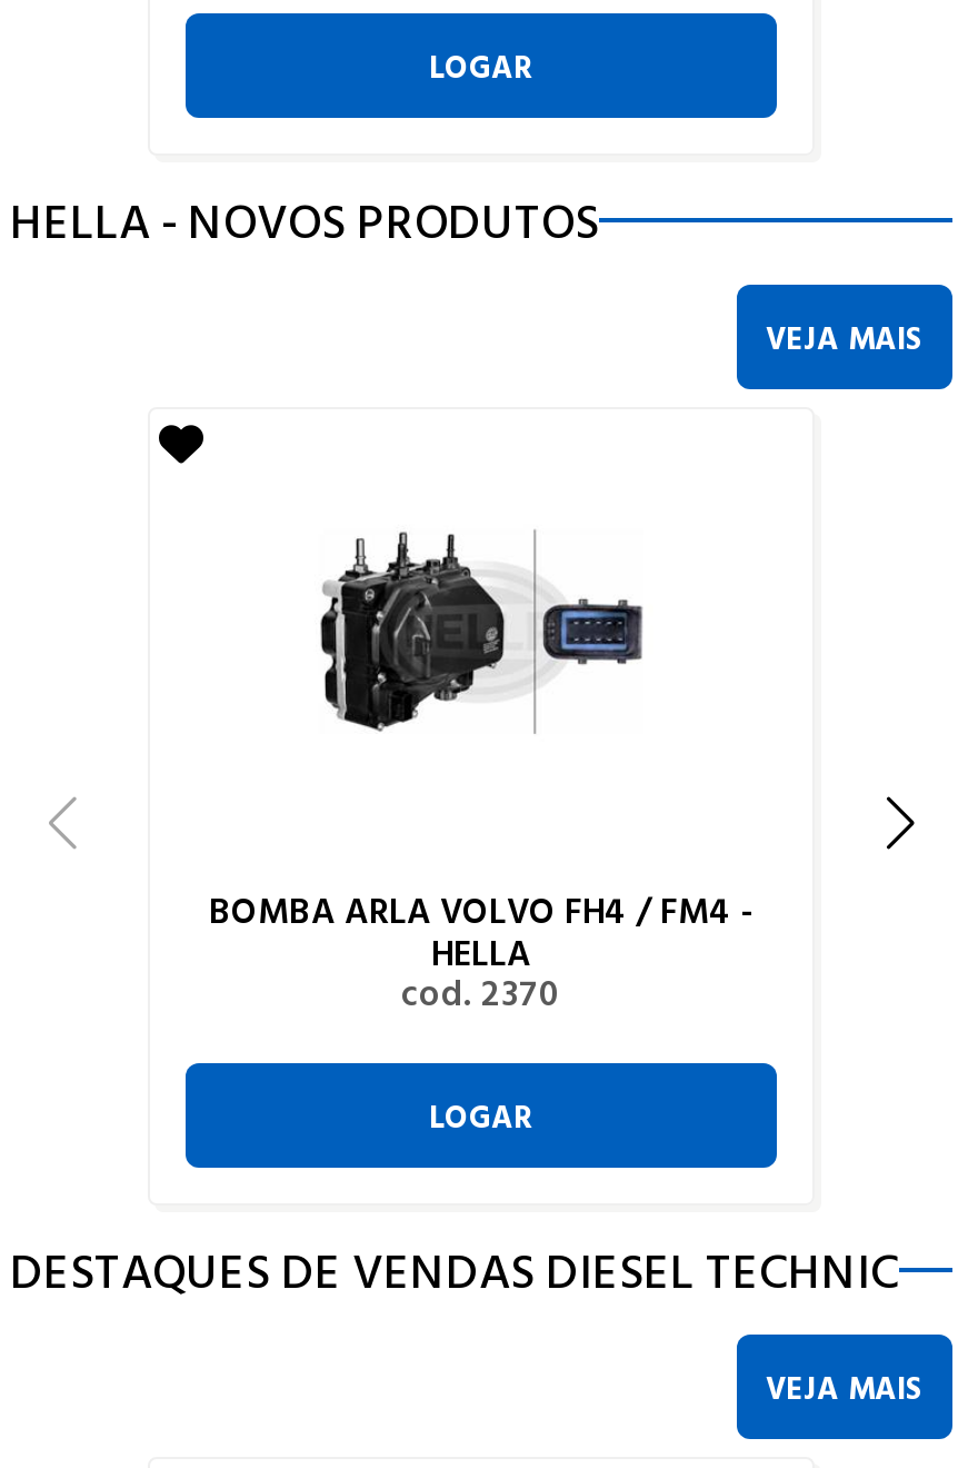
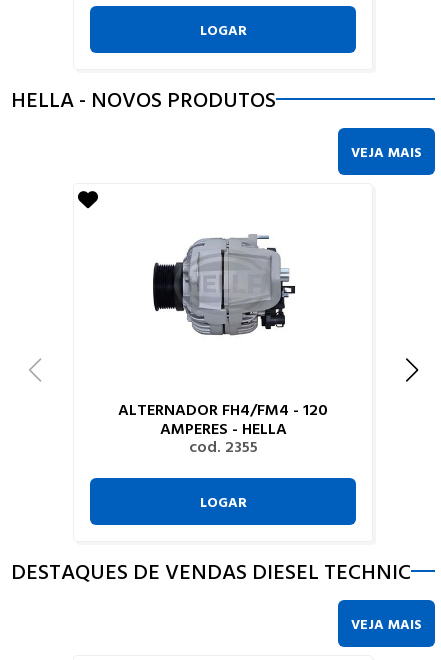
[319,523,643,745] [image] -> [151,234,295,336] [image]
[209,883,754,1018] BOMBA ARLA VOLVO FH4 / FM4 - | HELLA | cod. 2370 -> [118,397,328,458] ALTERNADOR FH4/FM4 - 120 | AMPERES - HELLA | cod. 2355

